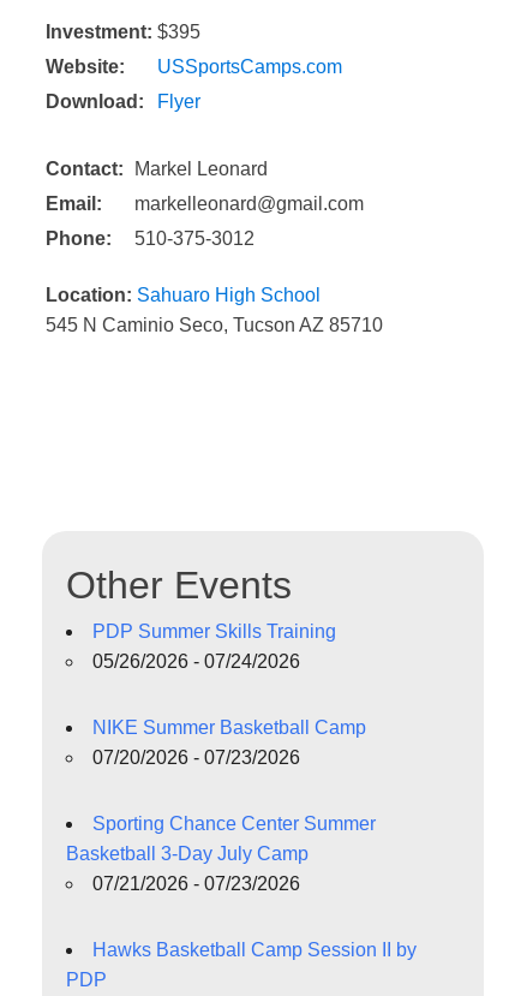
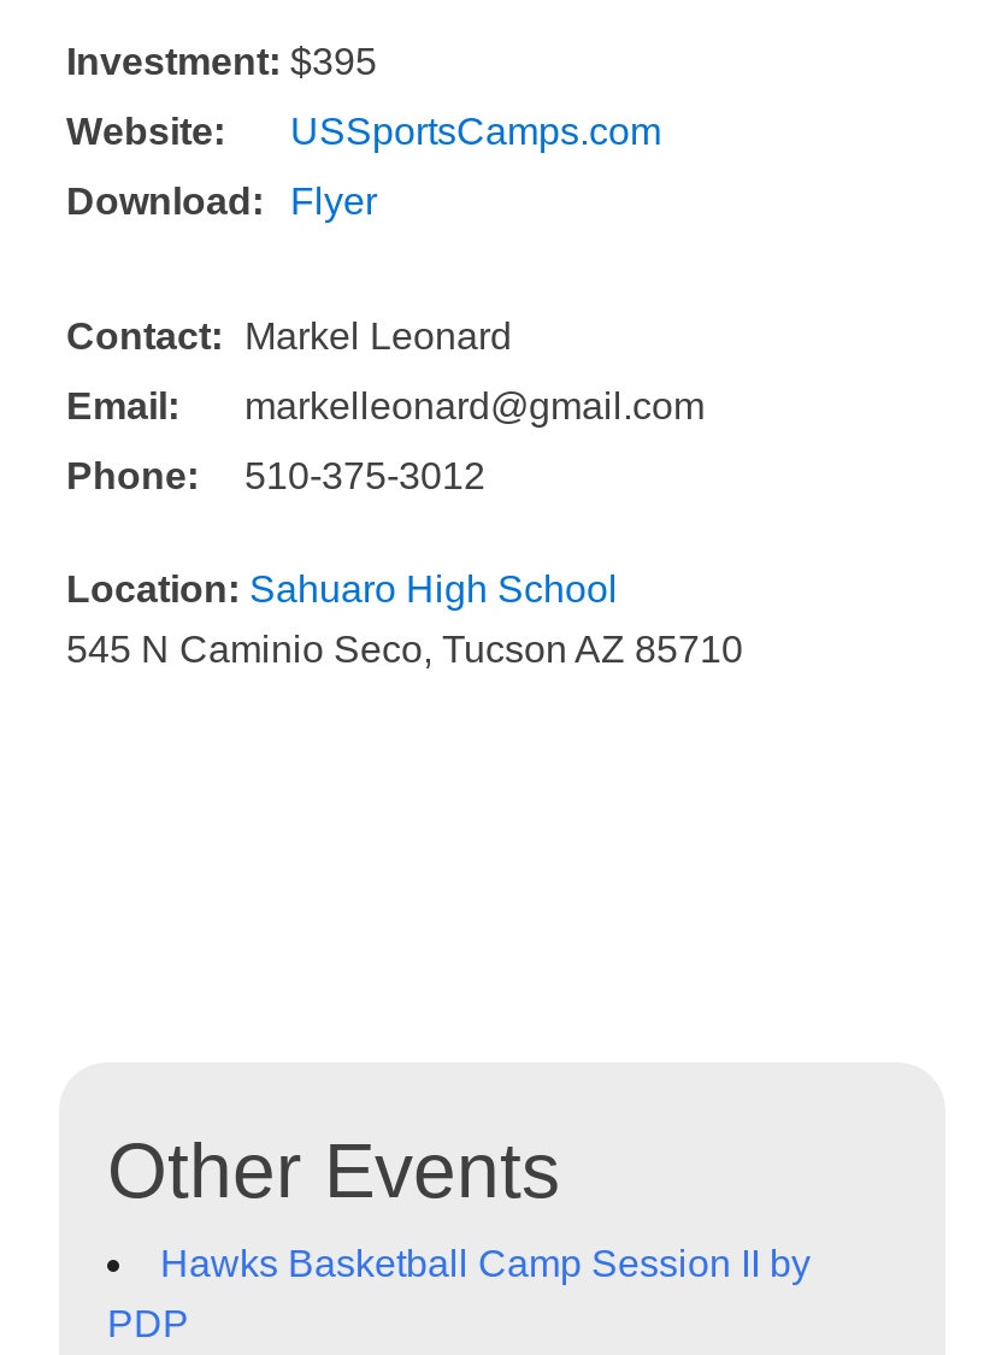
[66,621,376,894] PDP Summer Skills Training | 05/26/2026 - 07/24/2026 | NIKE Summer Basketball Camp | 07/20/2026 - 07/23/2026 | Sporting Chance Center Summer | Basketball 3-Day July Camp | 07/21/2026 - 07/23/2026 -> none

